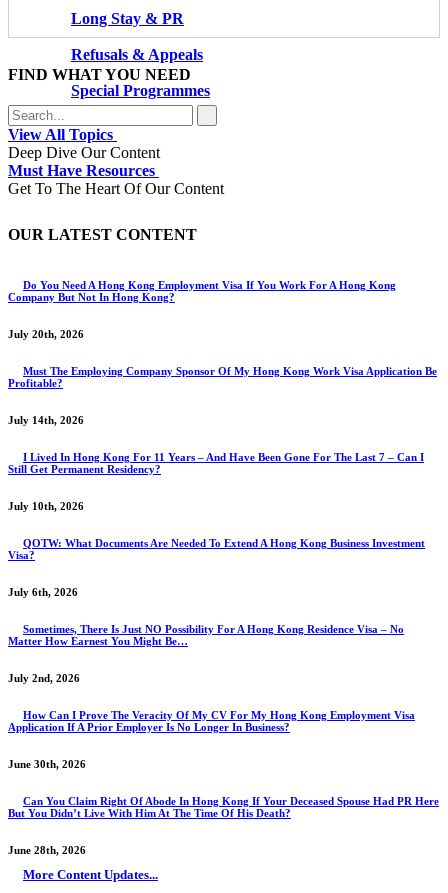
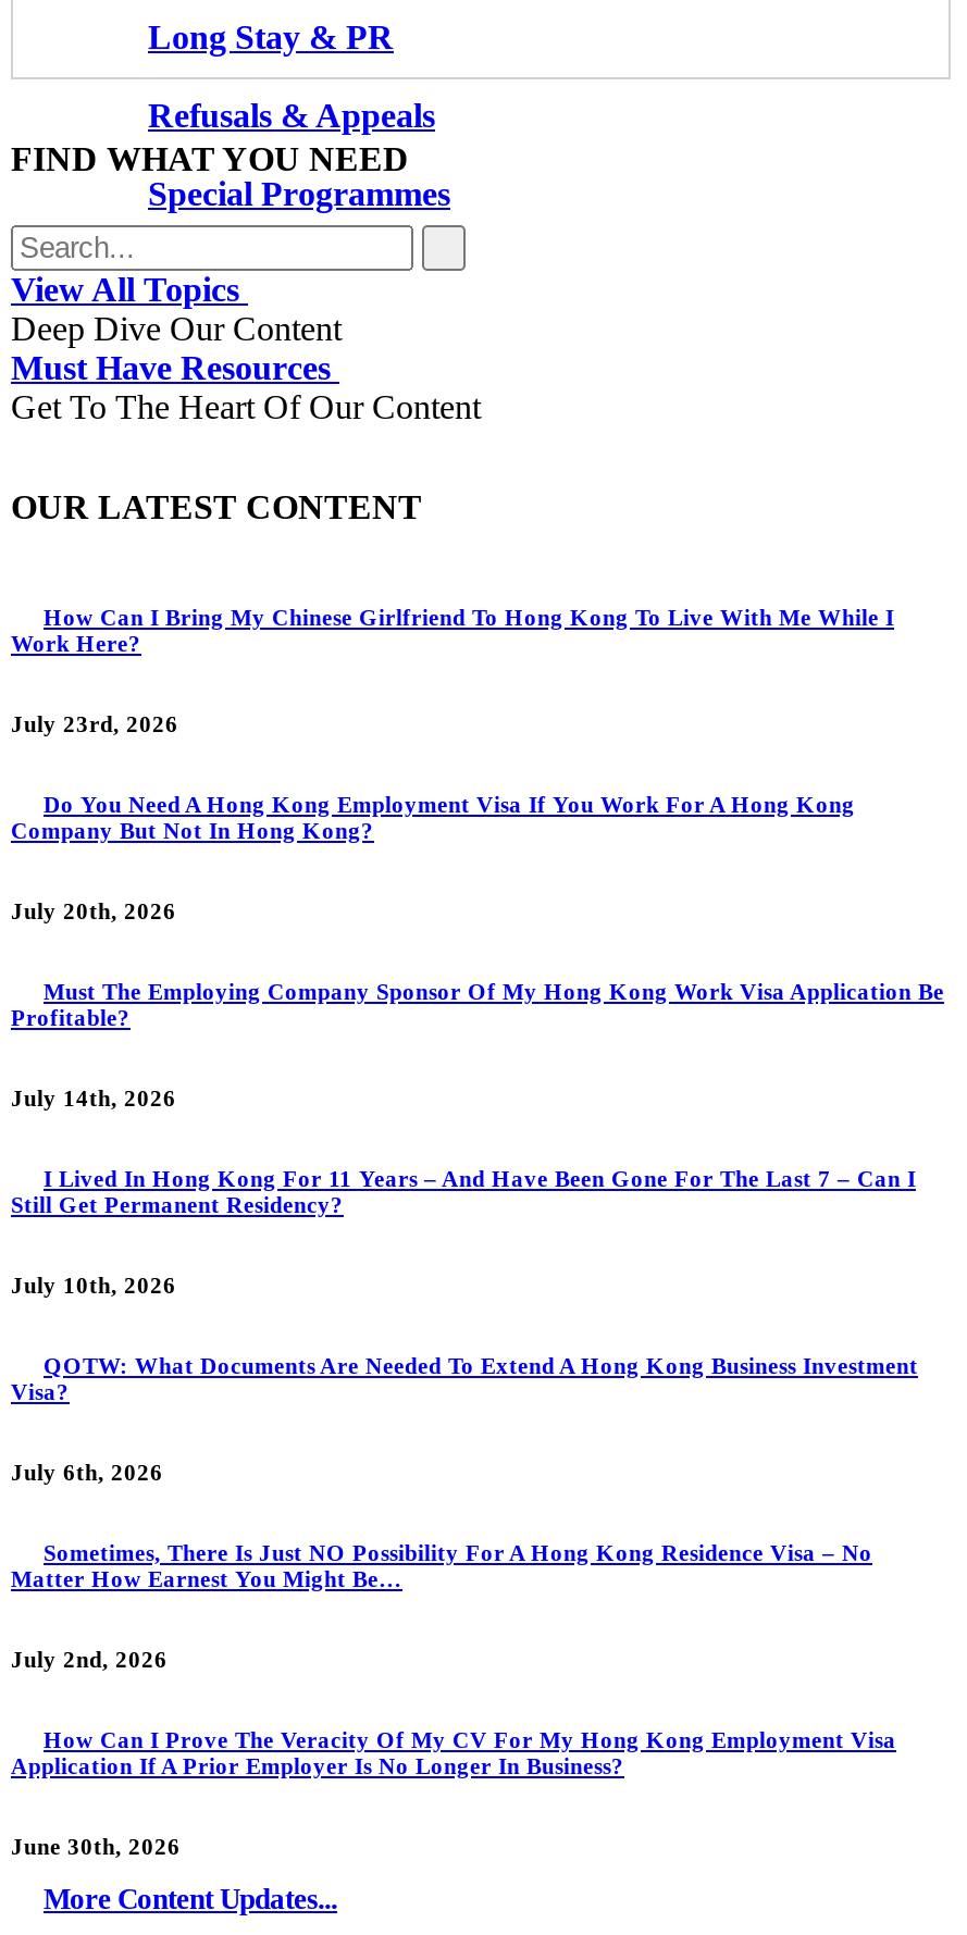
none -> [11,603,894,736] How Can I Bring My Chinese Girlfriend To Hong Kong To Live With Me While I | Work Here? | July 23rd, 2026
moved [8,279,437,770] -> [11,790,944,1858]: Do You Need A Hong Kong Employment Visa If You Work For A Hong Kong | Company But Not In Hong Kong? | July 20th, 2026 | ... | Application If A Prior Employer Is No Longer In Business? | June 30th, 2026
[8,794,439,855] Can You Claim Right Of Abode In Hong Kong If Your Deceased Spouse Had PR Here | But You Didn’t Live With Him At The Time Of His Death? | June 28th, 2026 -> none

